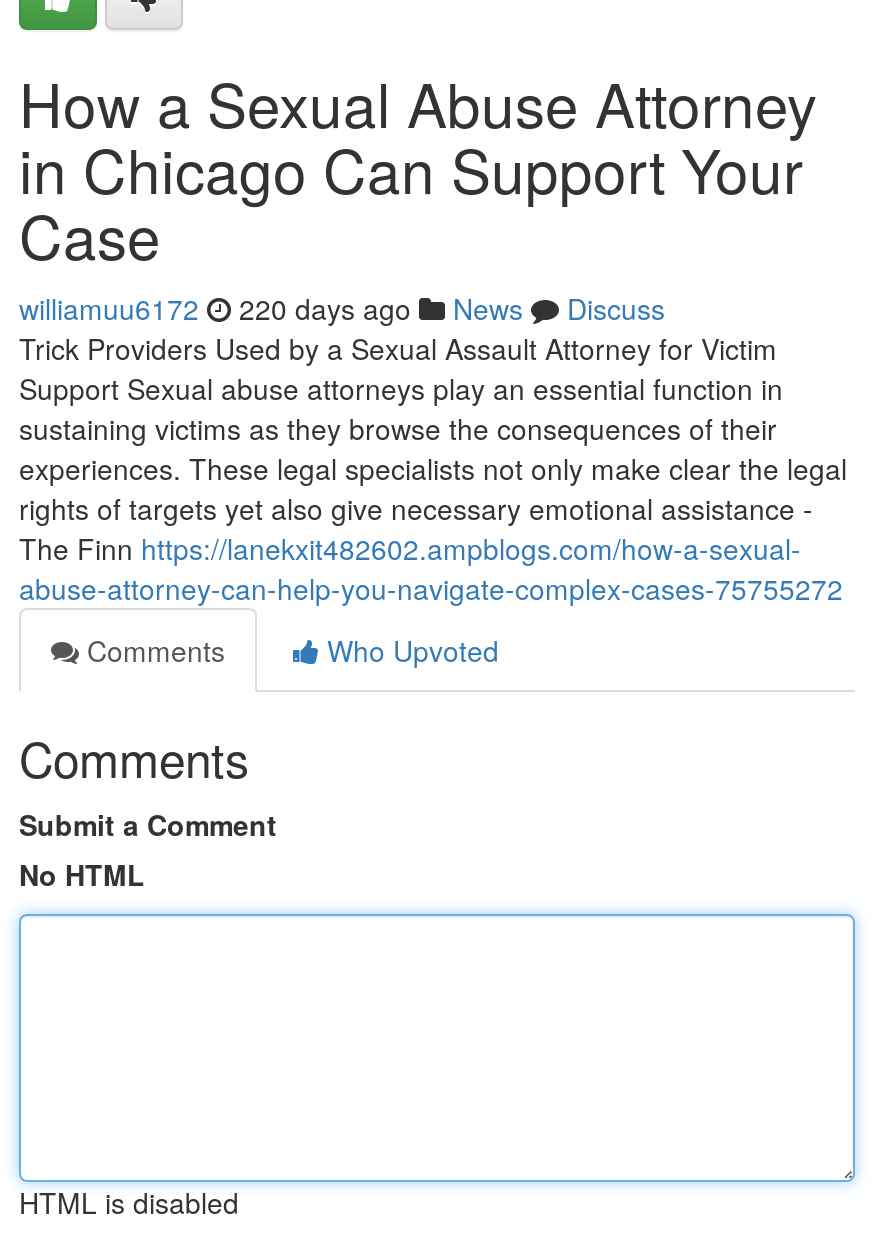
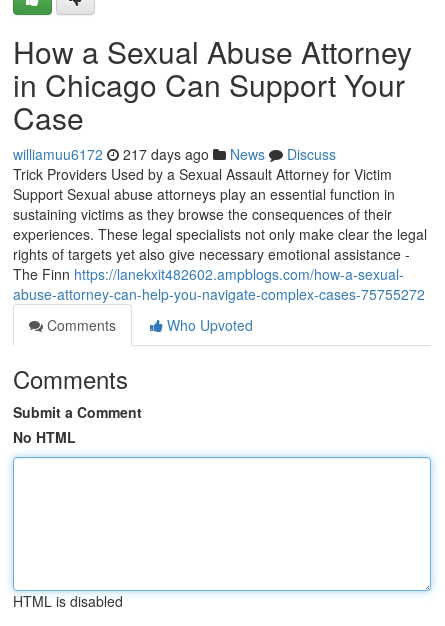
[19,288,665,328] williamuu6172 220 days ago News Discuss -> [13,144,336,164] williamuu6172 217 days ago News Discuss

